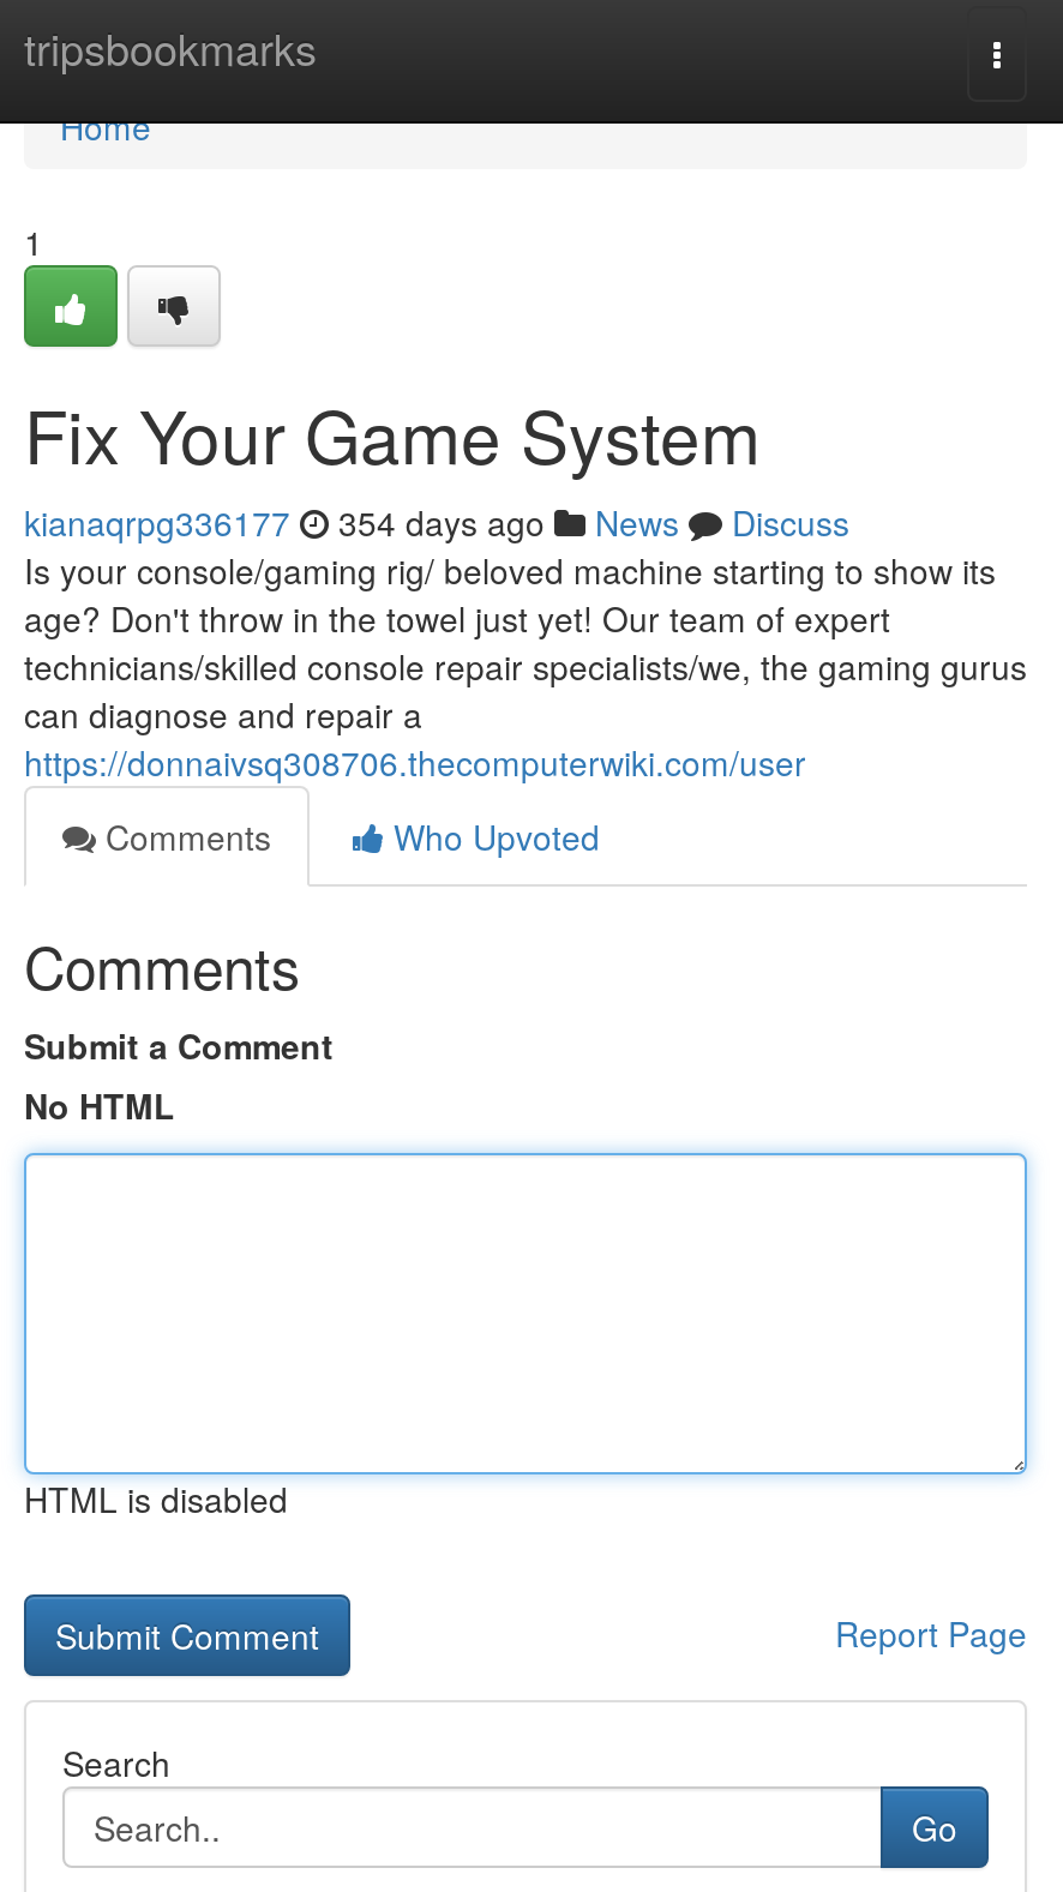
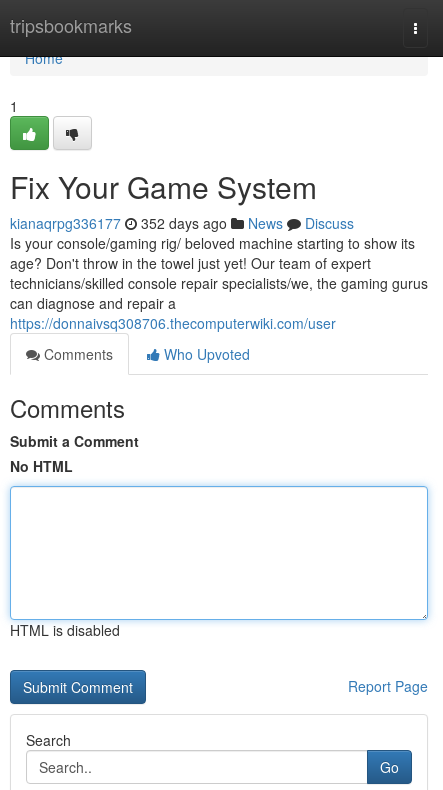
[24,498,849,546] kianaqrpg336177 354 days ago News Discuss -> [10,213,354,233] kianaqrpg336177 352 days ago News Discuss

